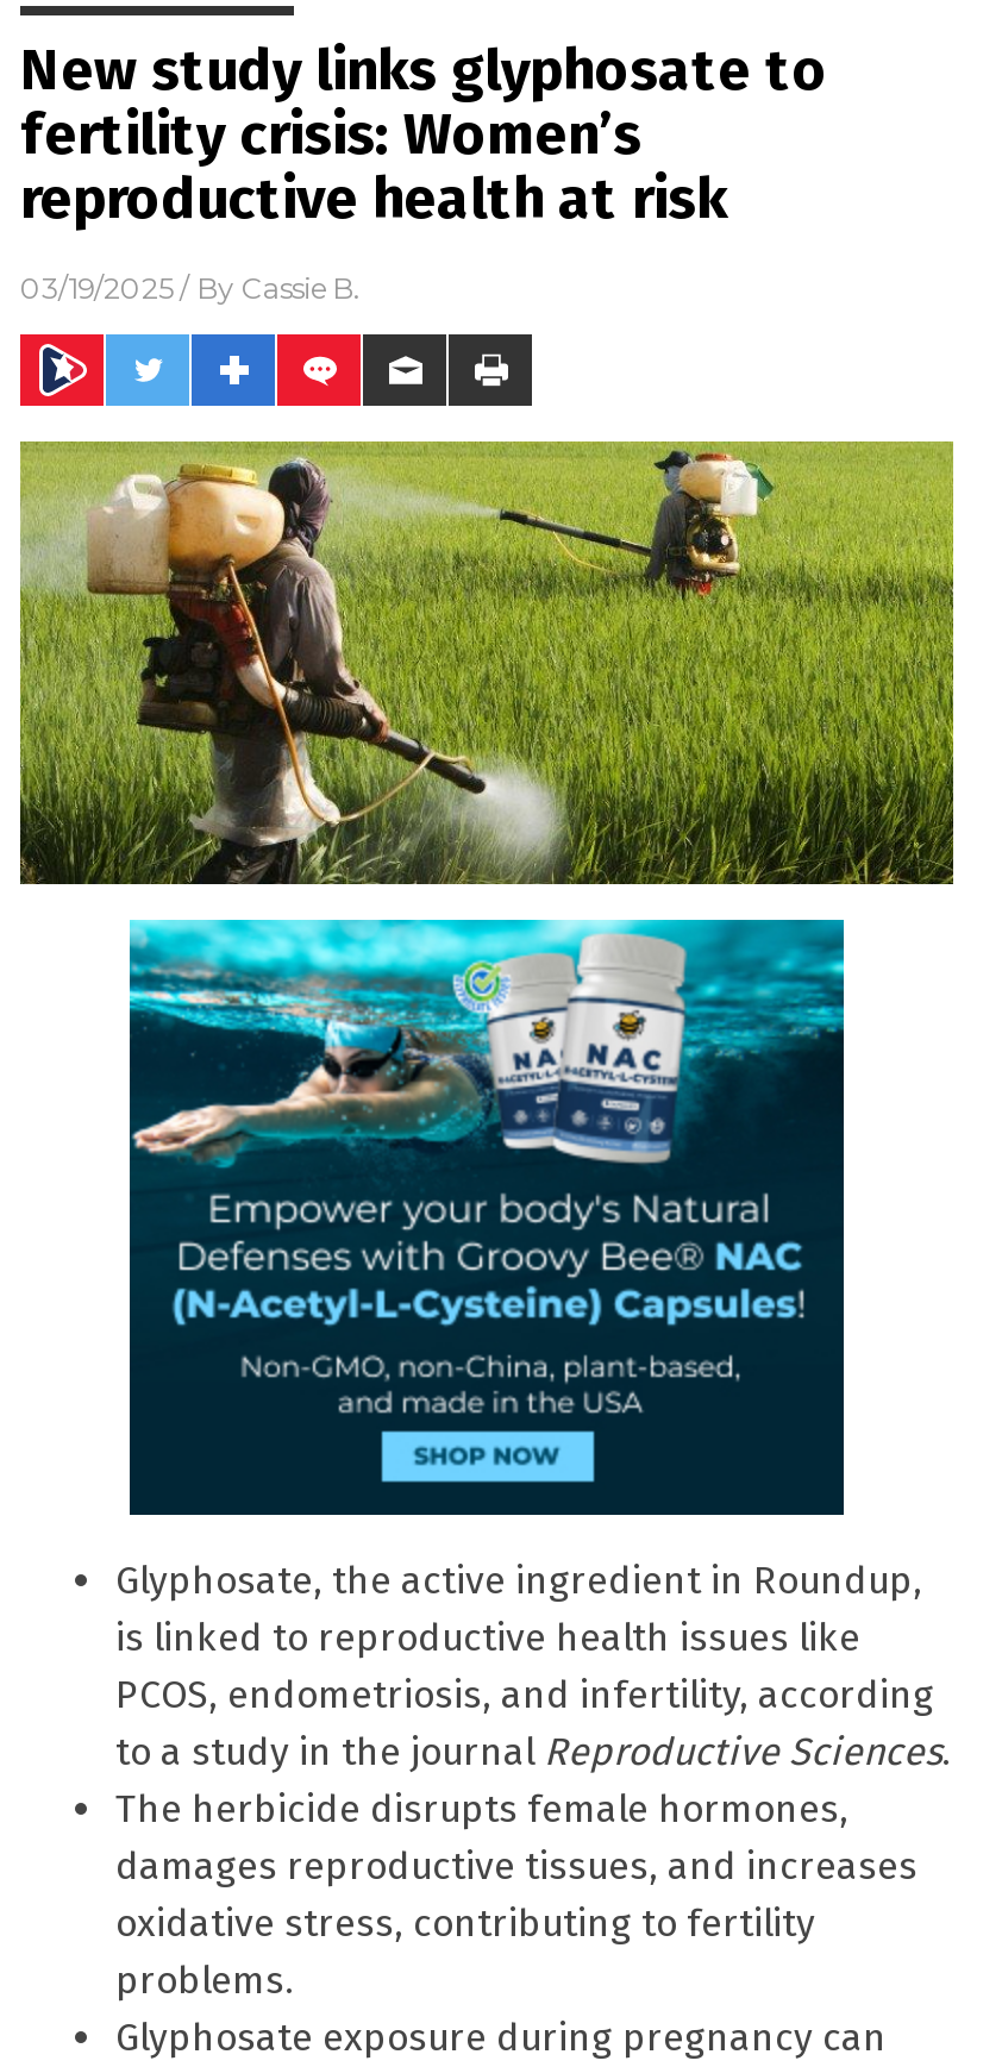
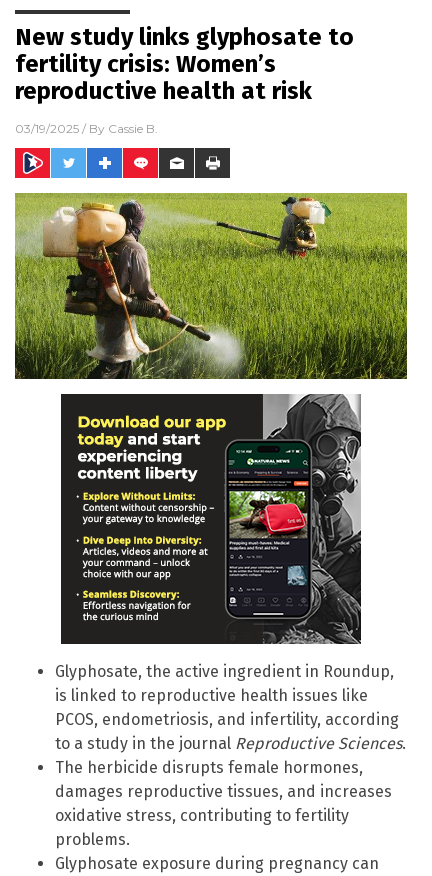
[127,917,846,1517] [image] -> [60,393,362,645] [image]

